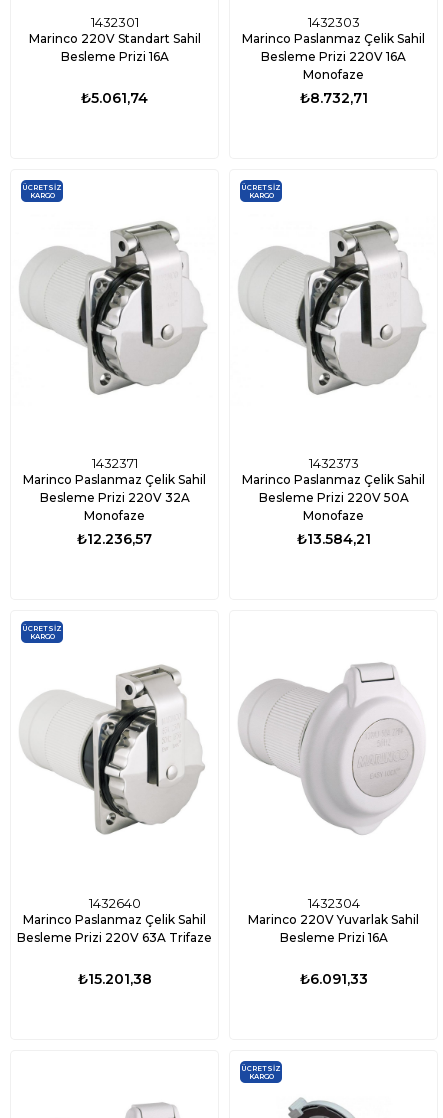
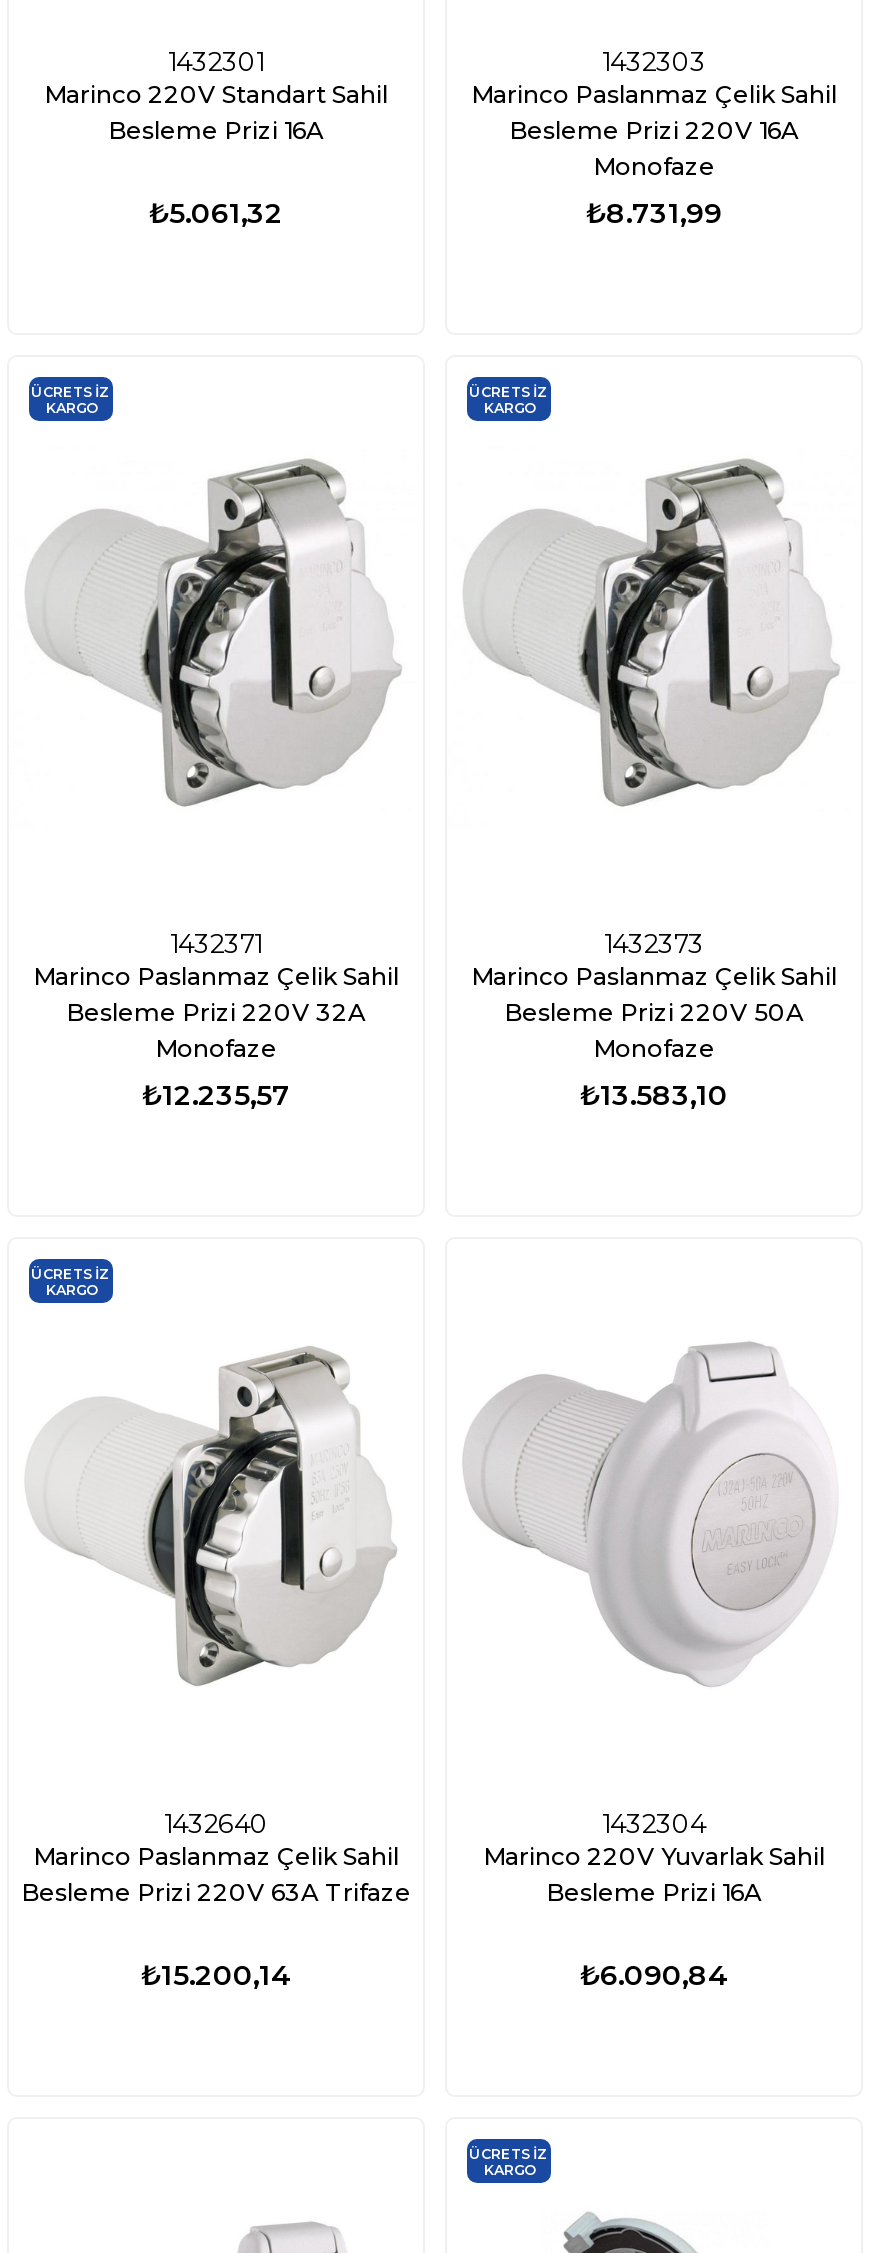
[81,89,148,107] ₺5.061,74 -> [149,196,283,232] ₺5.061,32
[299,89,367,107] ₺8.732,71 -> [586,196,722,232] ₺8.731,99
[77,530,152,548] ₺12.236,57 -> [142,1076,290,1112] ₺12.235,57
[296,530,370,548] ₺13.584,21 -> [580,1076,728,1112] ₺13.583,10
[77,970,151,988] ₺15.201,38 -> [141,1957,291,1993] ₺15.200,14
[299,970,367,988] ₺6.091,33 -> [580,1957,728,1993] ₺6.090,84

